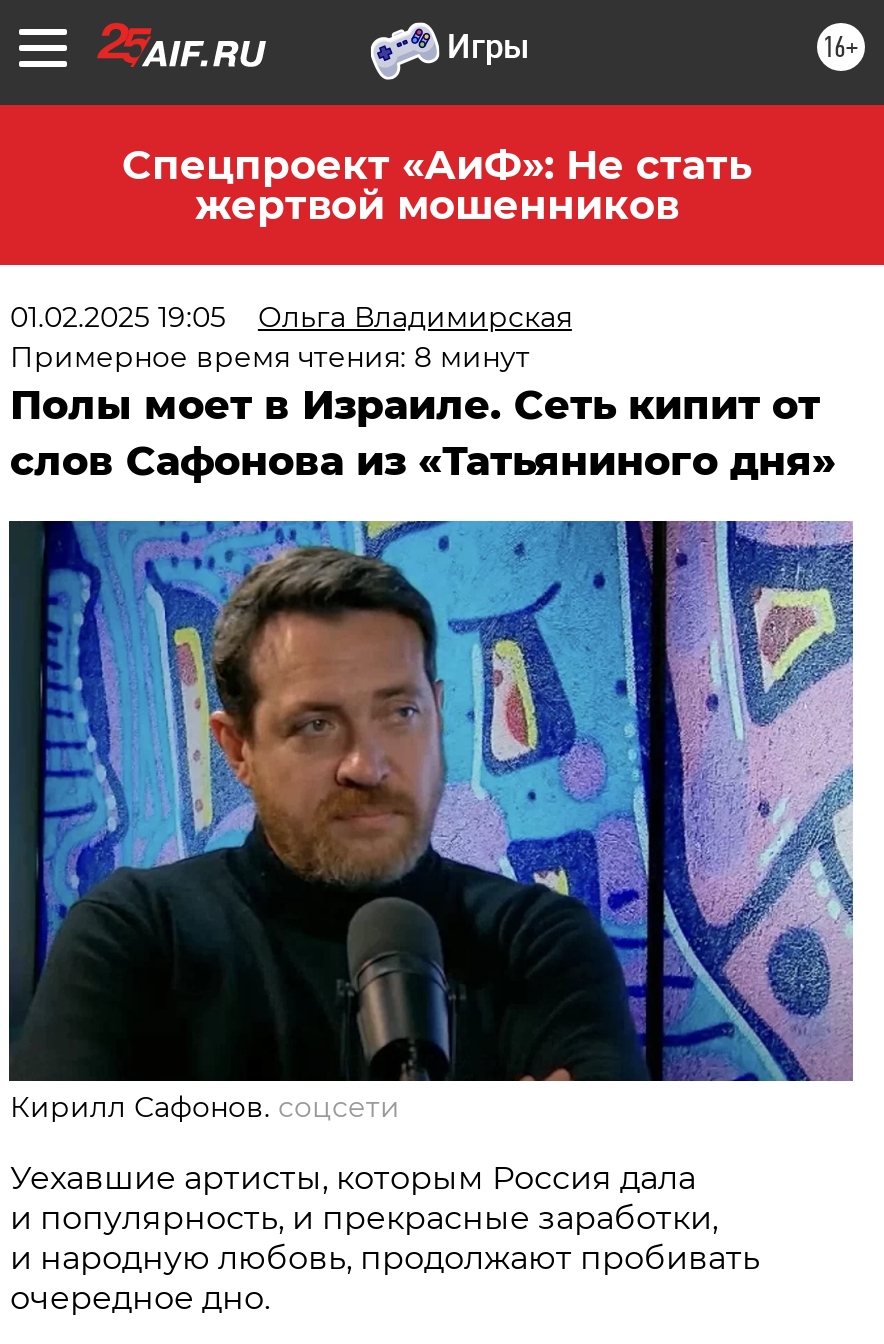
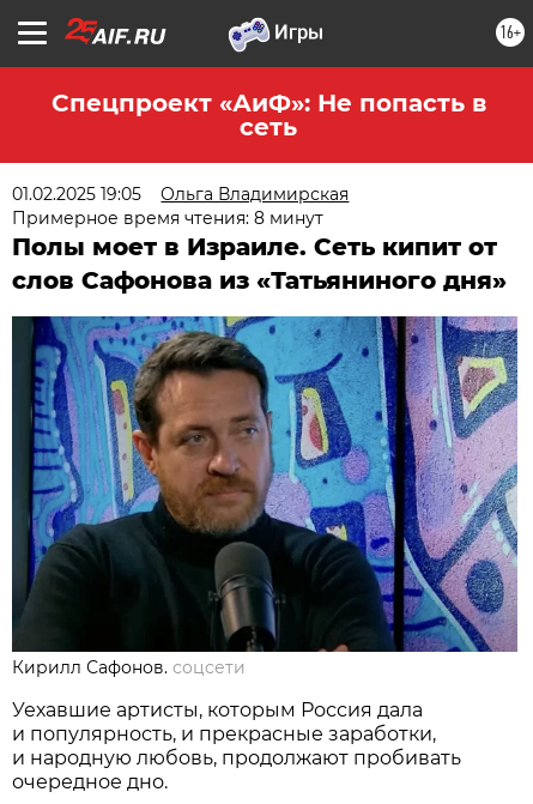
[122,141,752,229] Спецпроект «АиФ»: Не стать | жертвой мошенников -> [51,89,486,141] Спецпроект «АиФ»: Не попасть в | сеть

